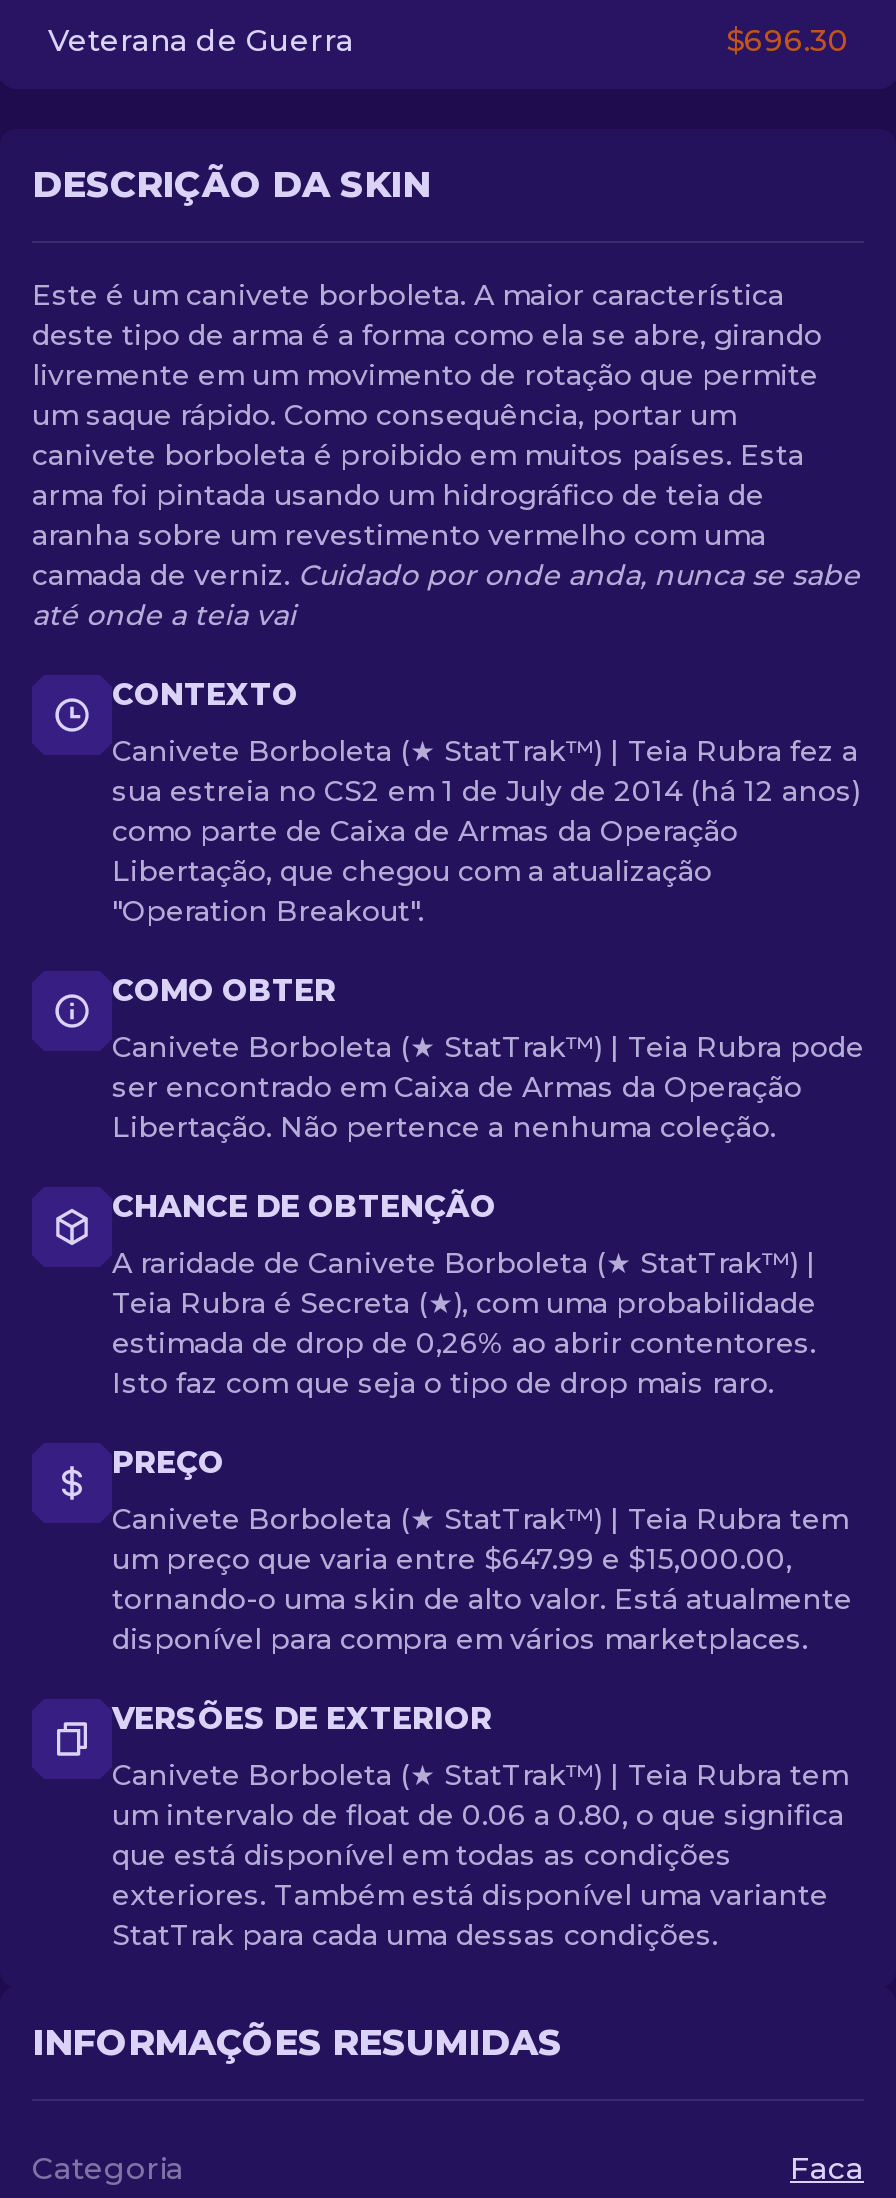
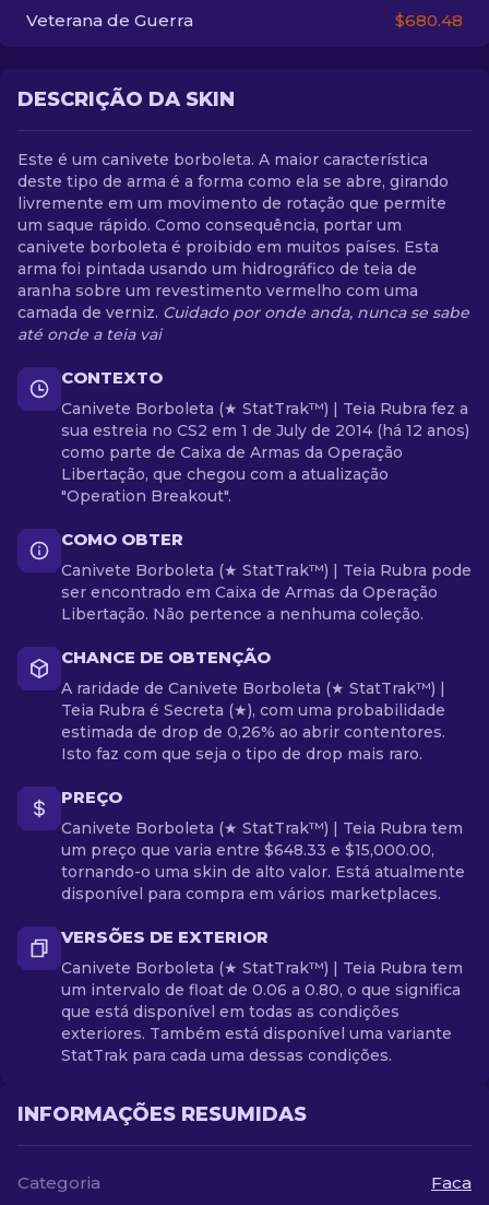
[726,21,848,59] $696.30 -> [395,10,463,31] $680.48
[112,1541,792,1577] um preço que varia entre $647.99 e $15,000.00, -> [61,840,434,860] um preço que varia entre $648.33 e $15,000.00,

